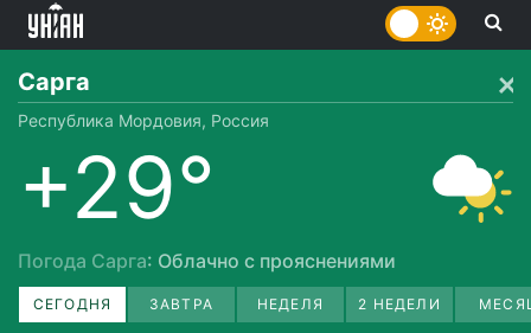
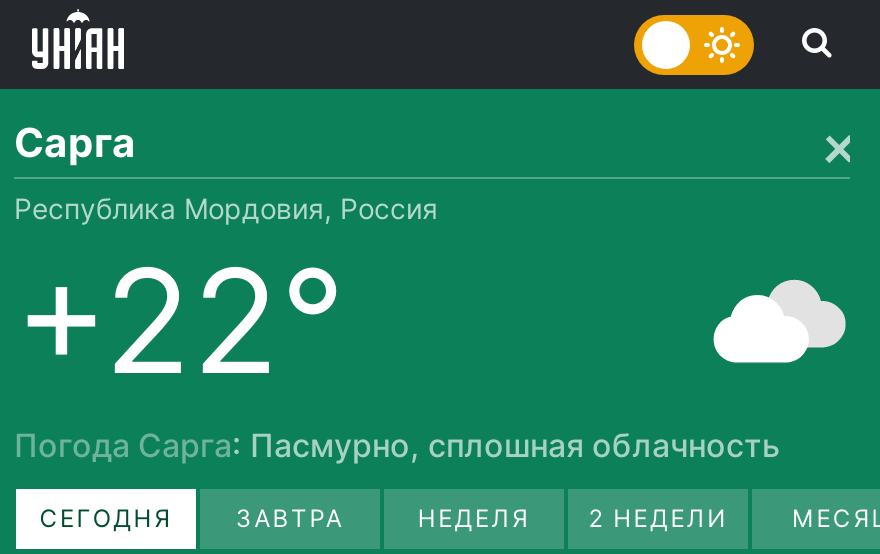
[18,135,216,238] +29° -> [14,233,346,407] +22°
[431,153,512,224] [image] -> [712,265,848,381] [image]
[18,249,396,273] Погода Сарга: Облачно с прояснениями -> [14,425,780,465] Погода Сарга: Пасмурно, сплошная облачность

